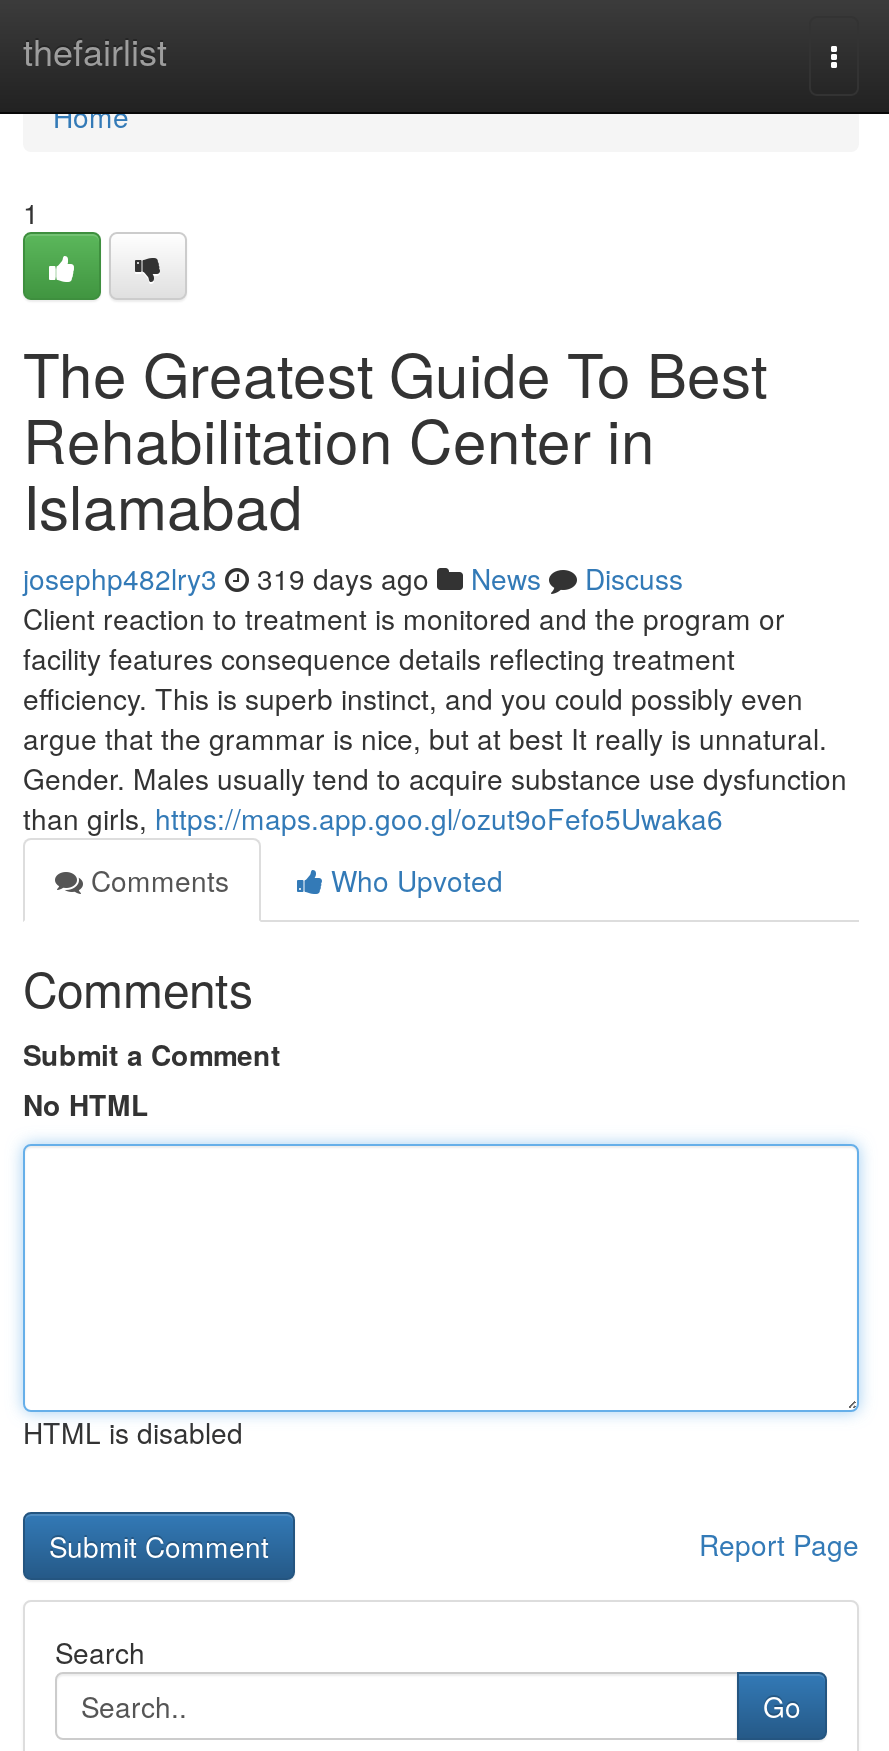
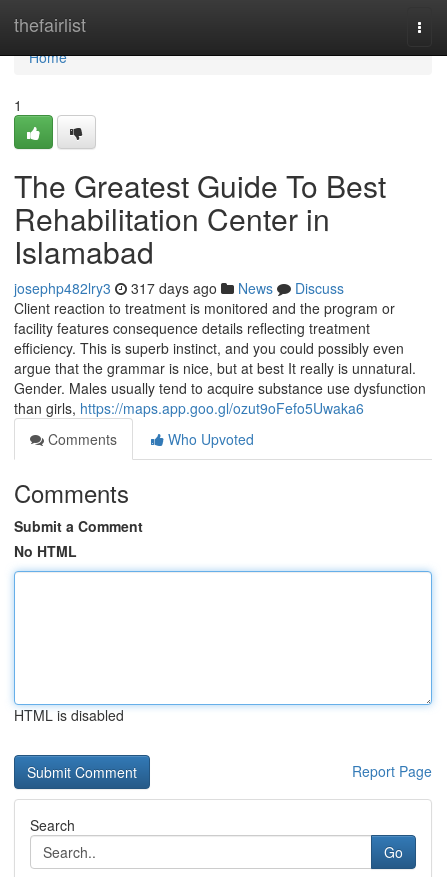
[23,558,683,598] josephp482lry3 319 days ago News Discuss -> [14,278,344,298] josephp482lry3 317 days ago News Discuss

